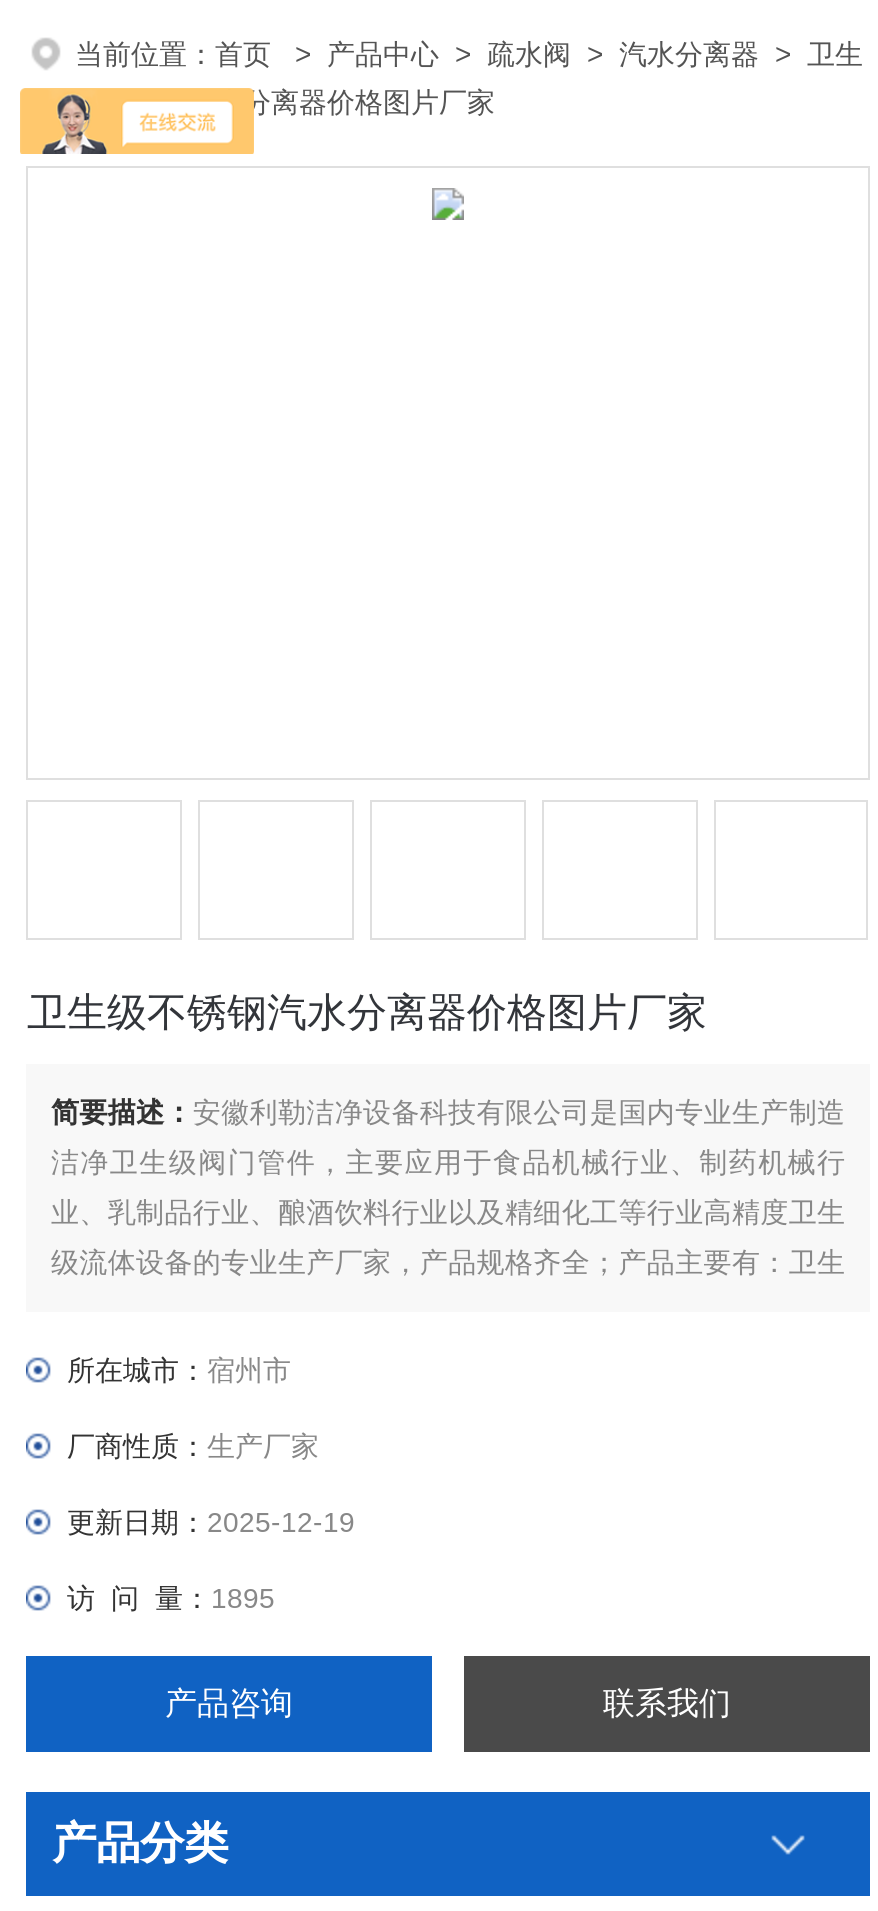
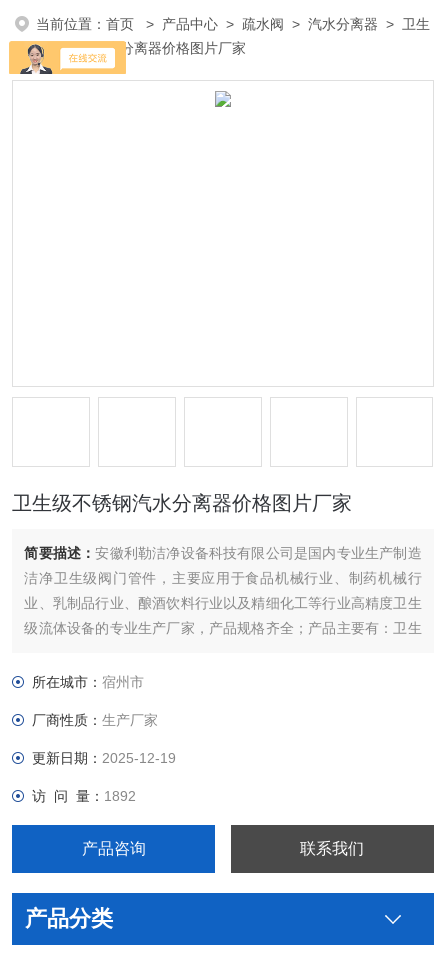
[67,1582,275,1614] 访 问 量：1895 -> [32,788,136,804] 访 问 量：1892

